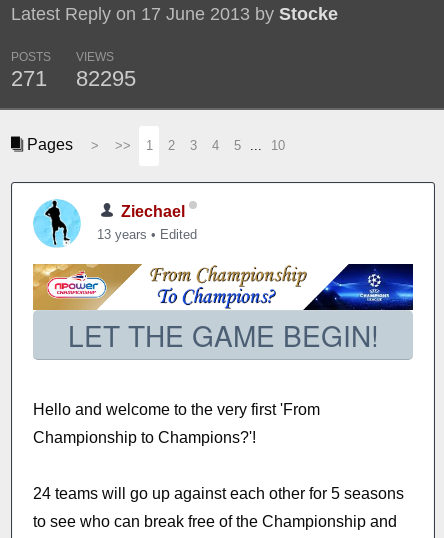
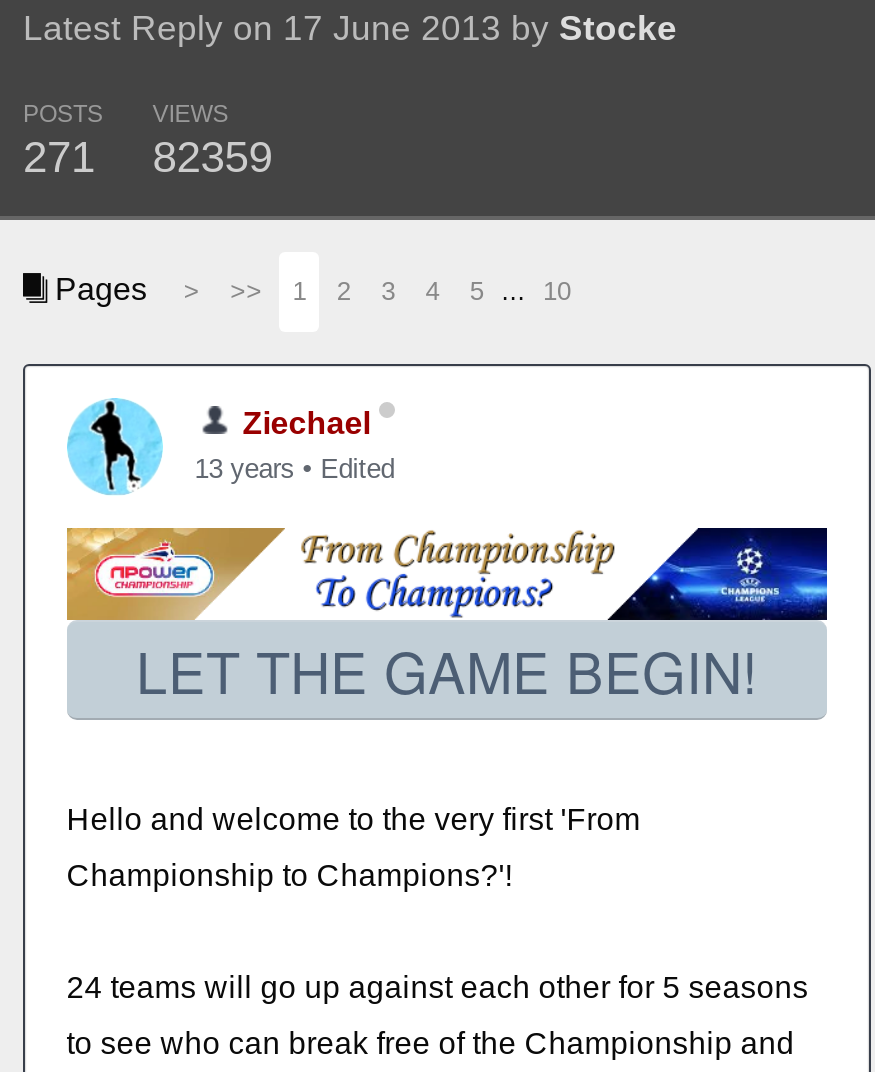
[11,66,136,91] 271 82295 -> [23,132,273,182] 271 82359

